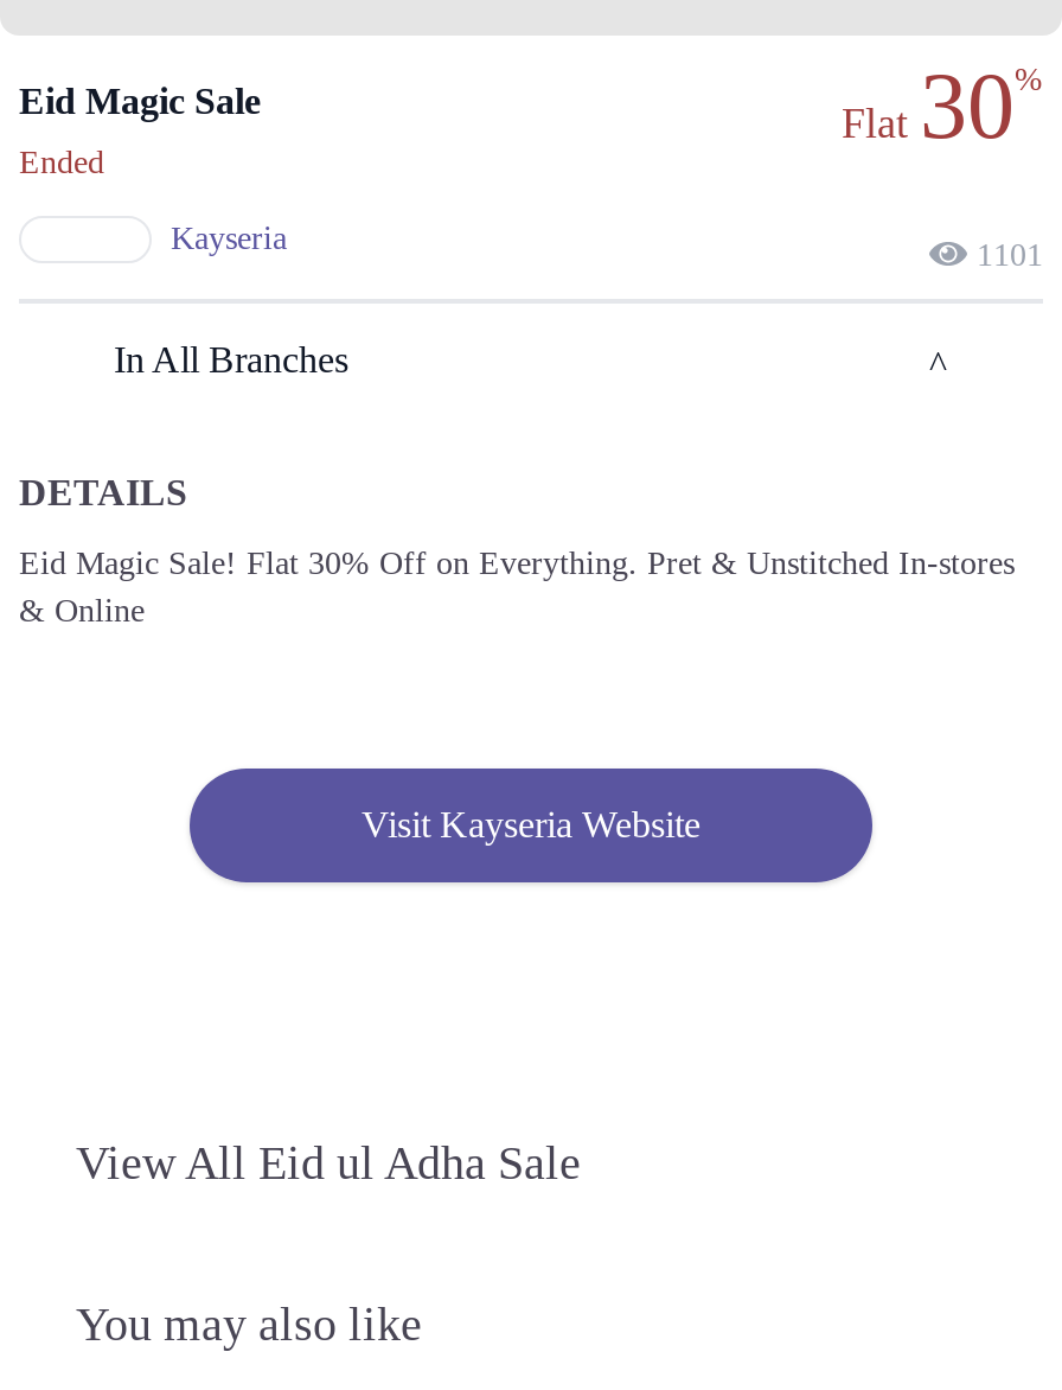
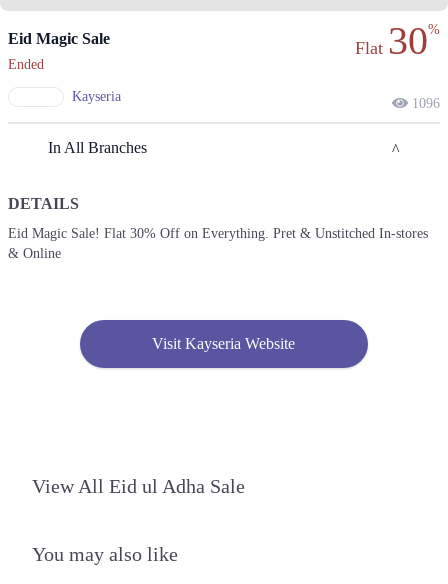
[967,237,1043,273] 1101 -> [408,96,440,111] 1096

